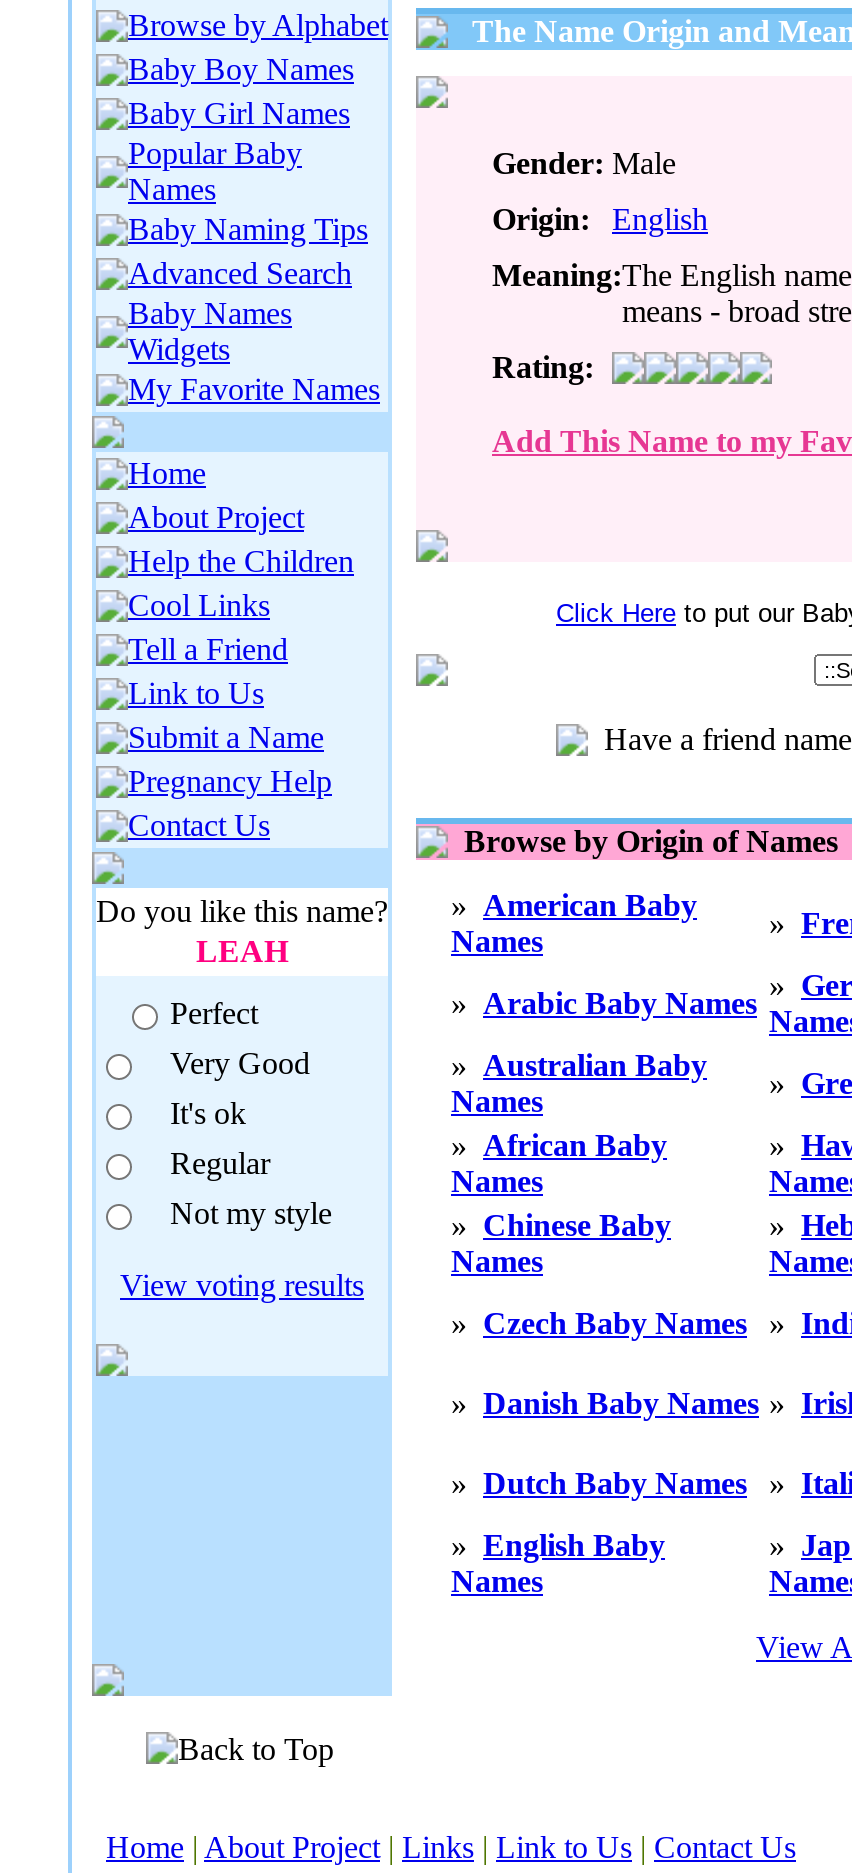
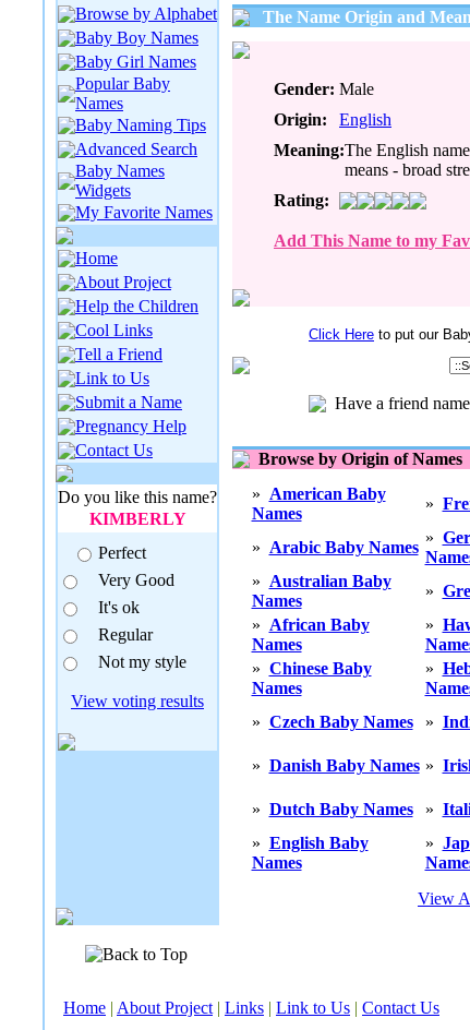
[196,934,288,968] LEAH -> [89,510,186,528] KIMBERLY

